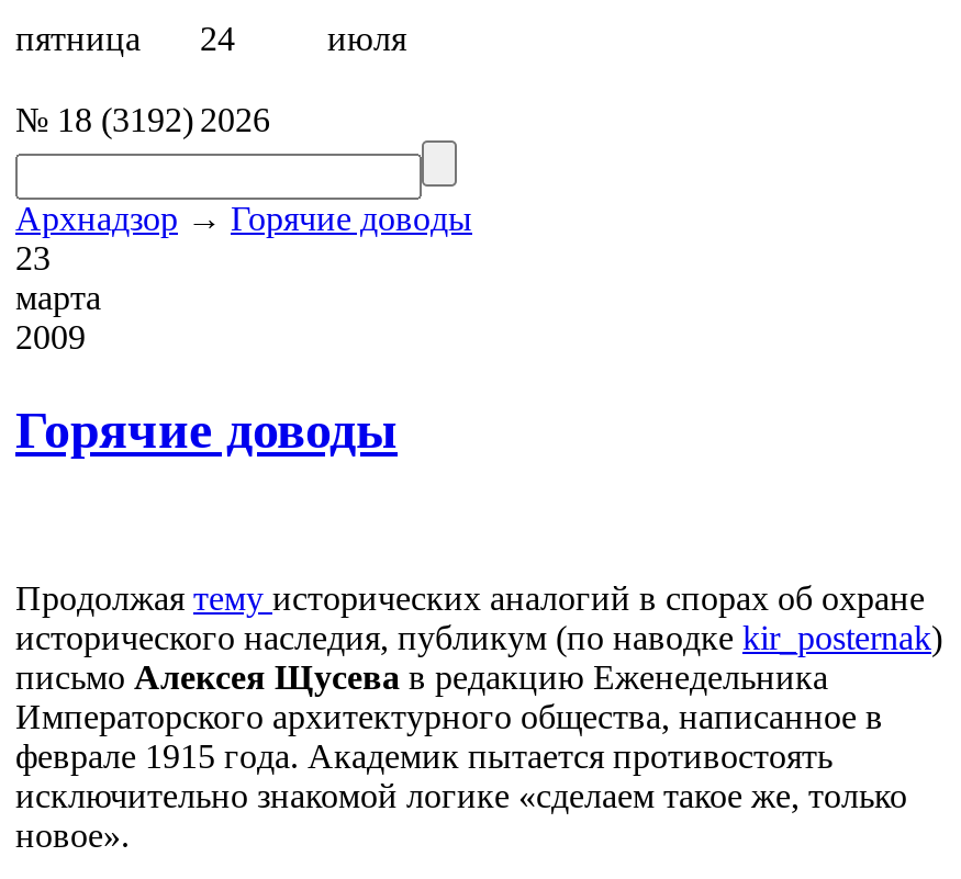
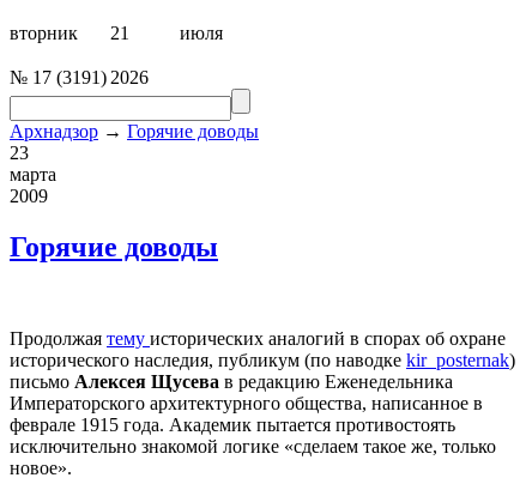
[15,20,235,57] пятница | 24 -> [10,23,129,43] вторник | 21
[15,101,270,138] № 18 (3192) 2026 -> [10,67,149,87] № 17 (3191) 2026

